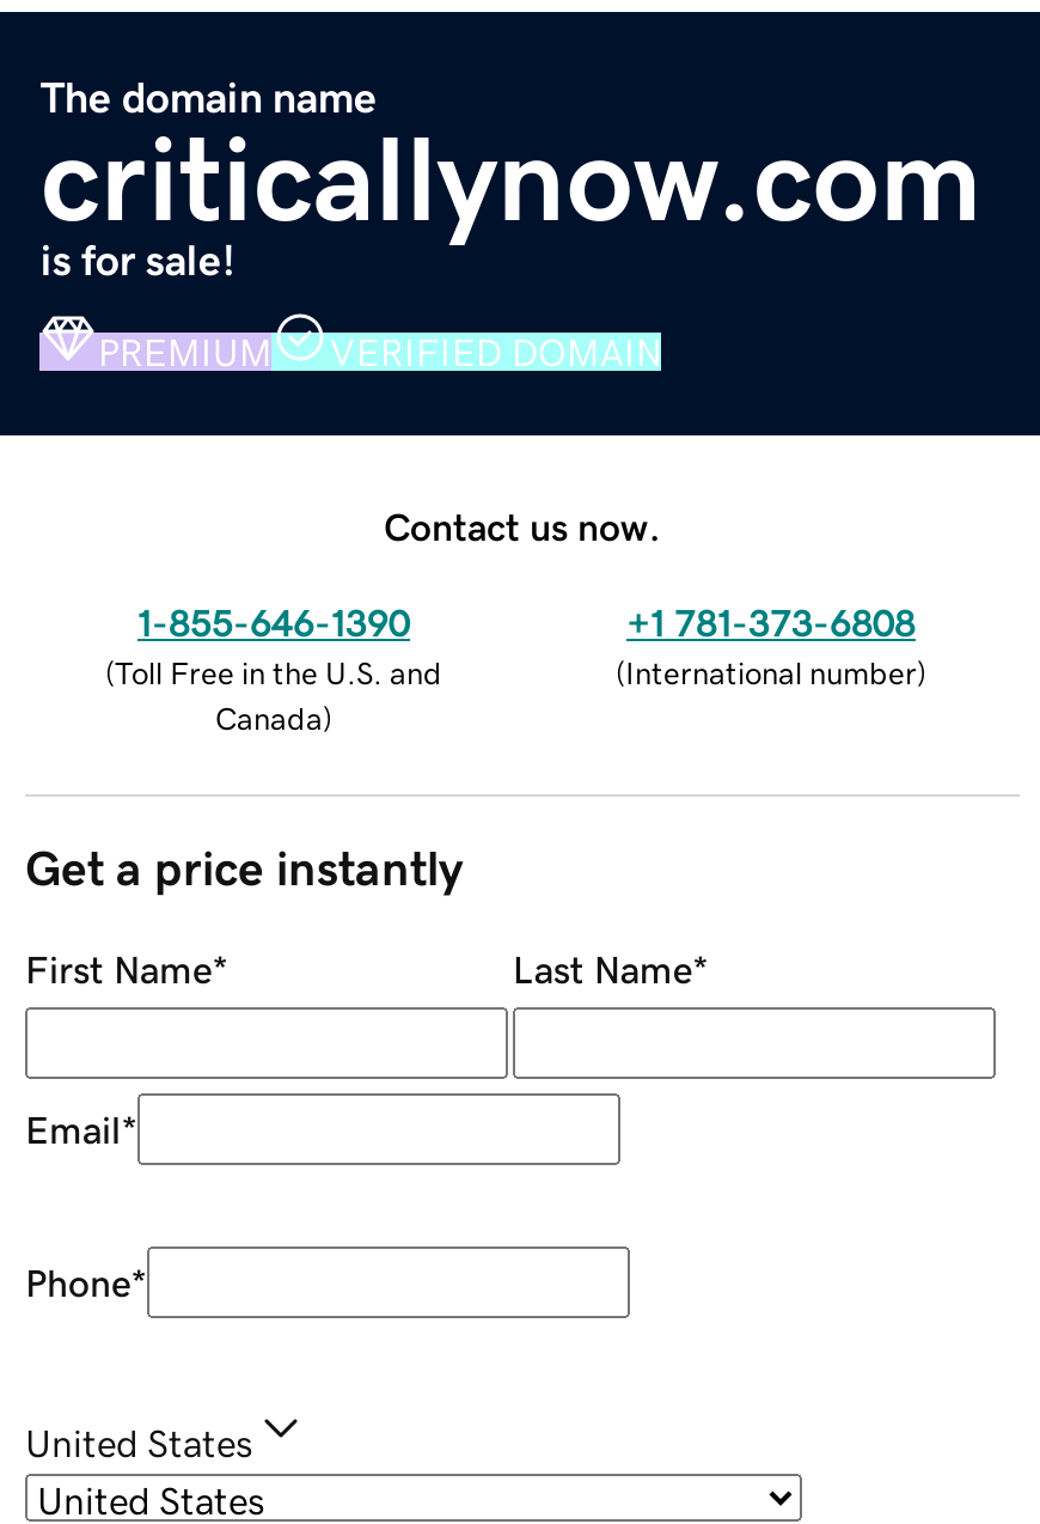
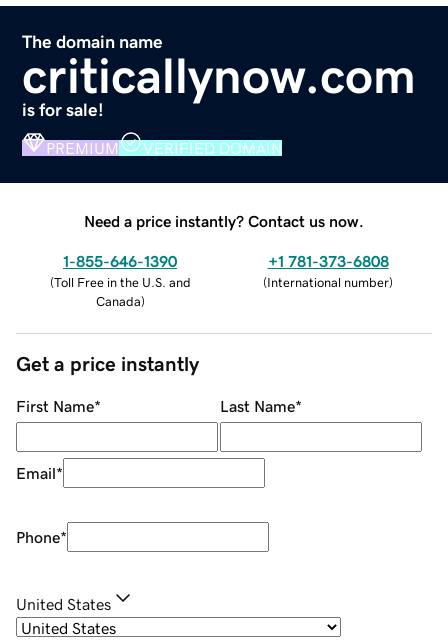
[384,506,661,545] Contact us now. -> [84,213,364,229] Need a price instantly? Contact us now.

